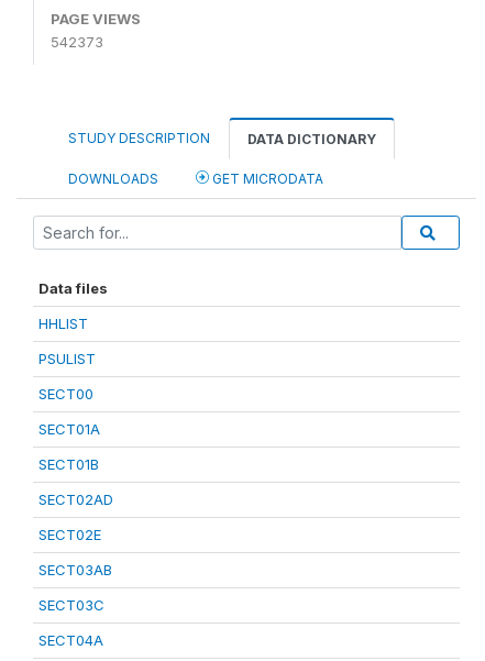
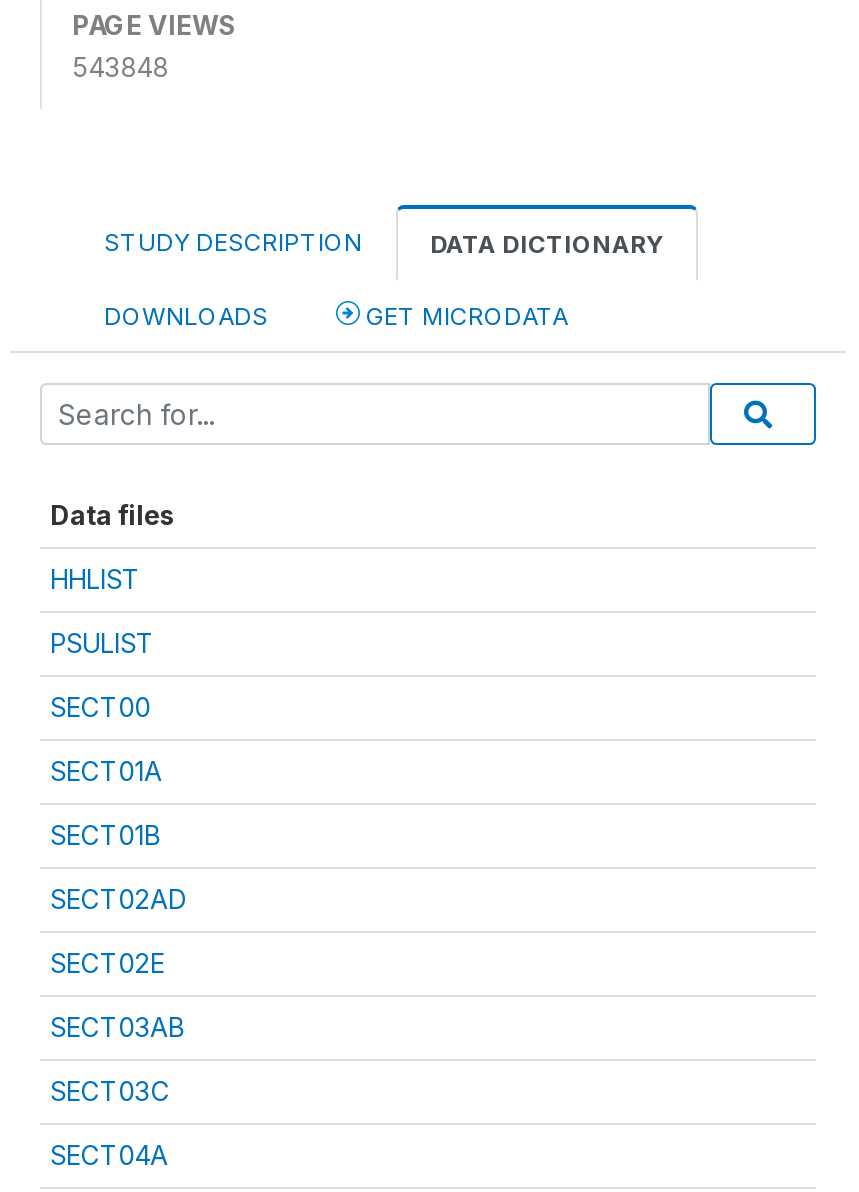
[51,33,103,51] 542373 -> [72,51,168,83] 543848

